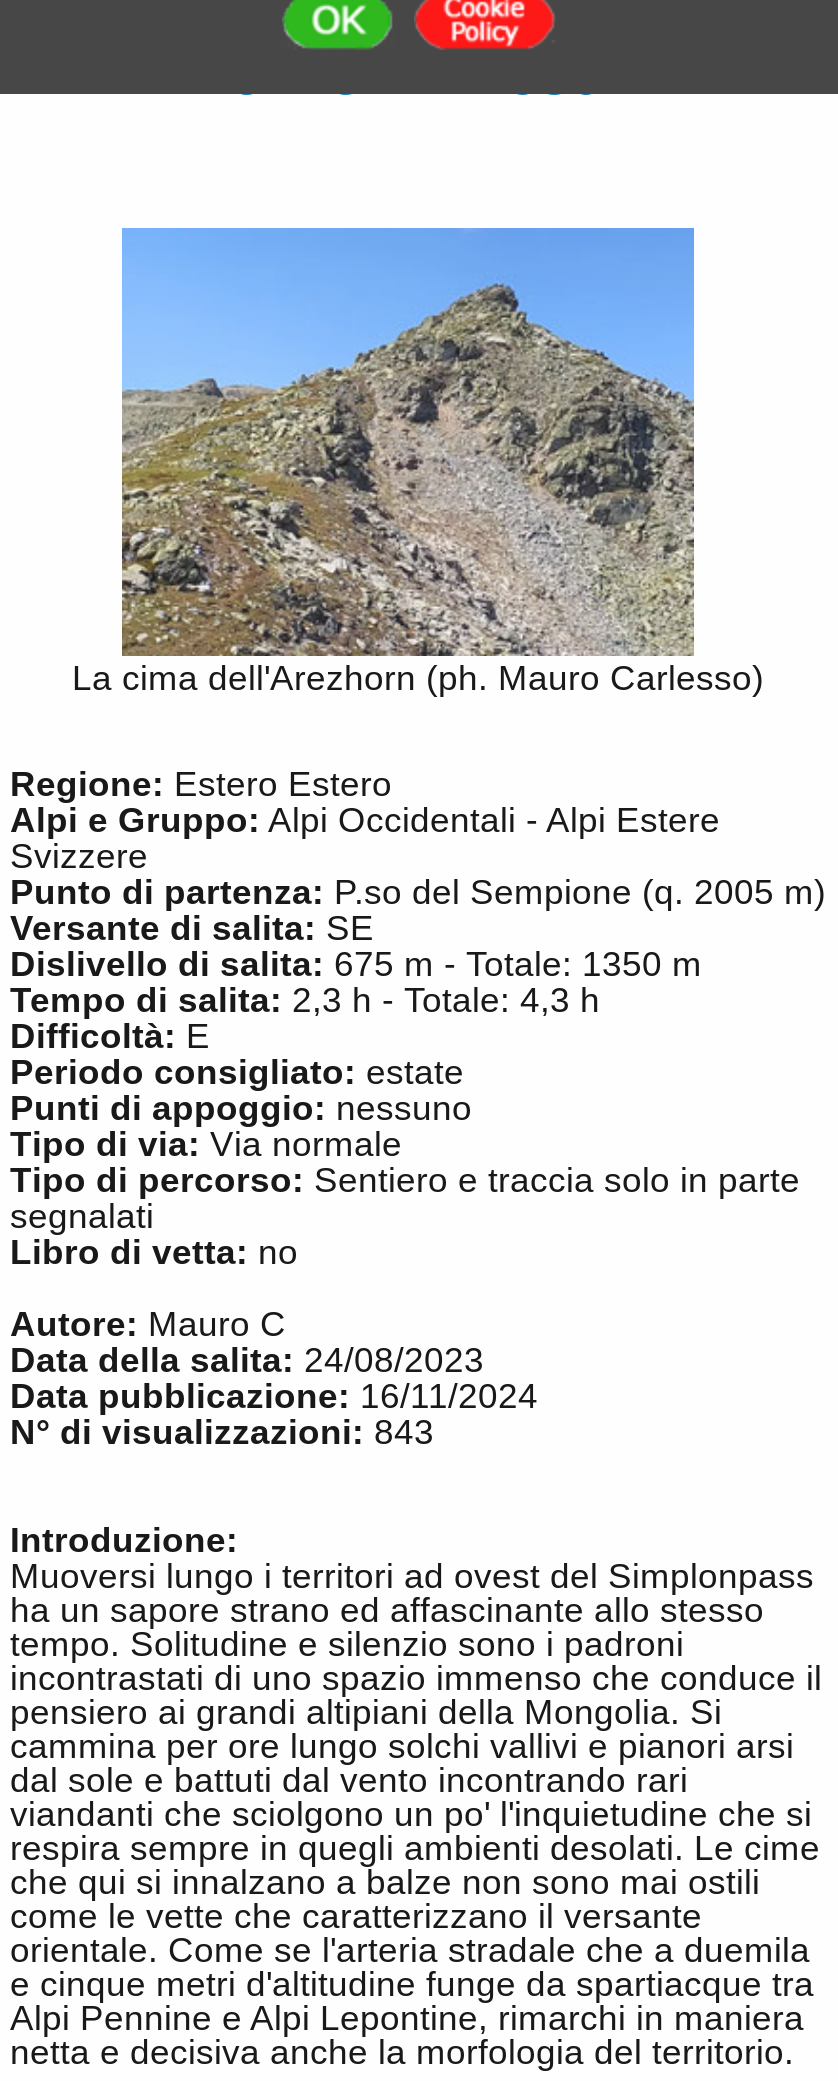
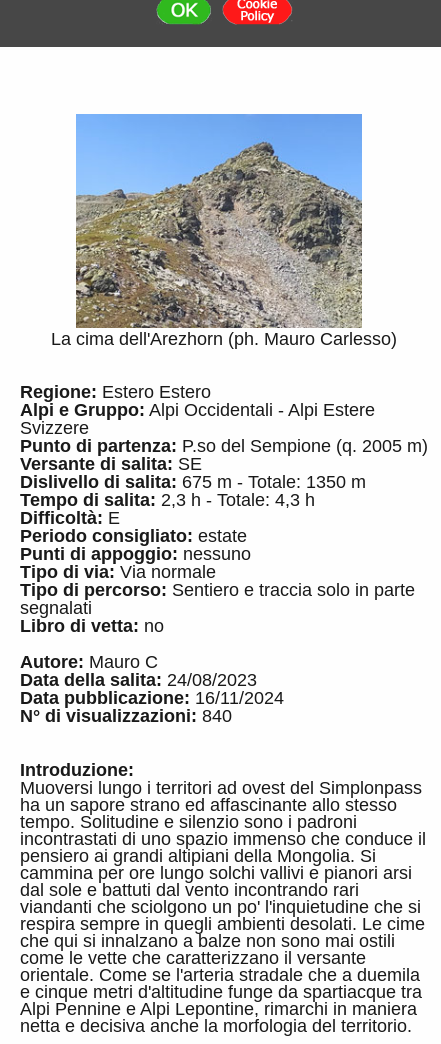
[10,1412,434,1452] N° di visualizzazioni: 843 -> [20,706,232,726] N° di visualizzazioni: 840

